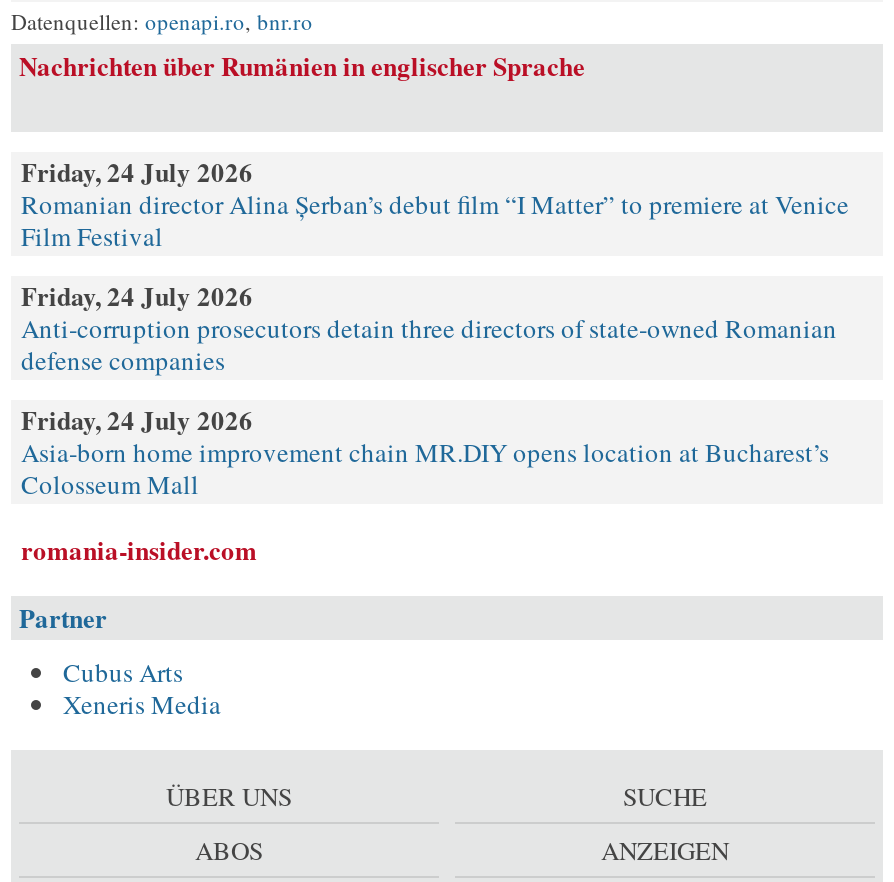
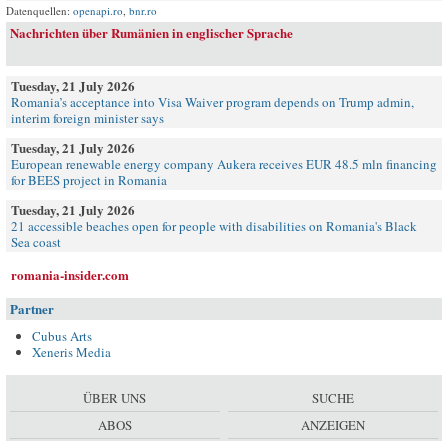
[21,152,849,254] Friday, 24 July 2026 | Romanian director Alina Șerban’s debut film “I Matter” to premiere at Venice | Film Festival -> [11,76,414,127] Tuesday, 21 July 2026 | Romania’s acceptance into Visa Waiver program depends on Trump admin, | interim foreign minister says
[21,276,837,378] Friday, 24 July 2026 | Anti-corruption prosecutors detain three directors of state-owned Romanian | defense companies -> [11,138,437,189] Tuesday, 21 July 2026 | European renewable energy company Aukera receives EUR 48.5 mln financing | for BEES project in Romania
[21,400,829,502] Friday, 24 July 2026 | Asia-born home improvement chain MR.DIY opens location at Bucharest’s | Colosseum Mall -> [11,200,417,251] Tuesday, 21 July 2026 | 21 accessible beaches open for people with disabilities on Romania's Black | Sea coast

